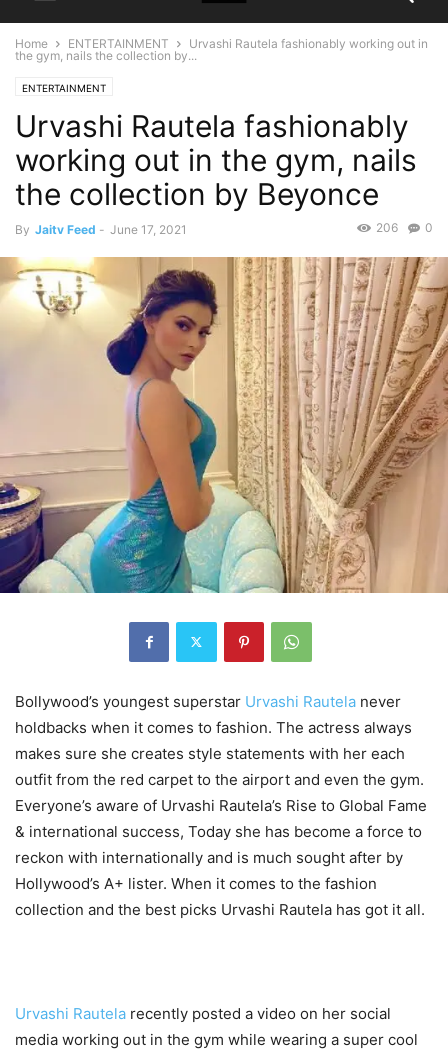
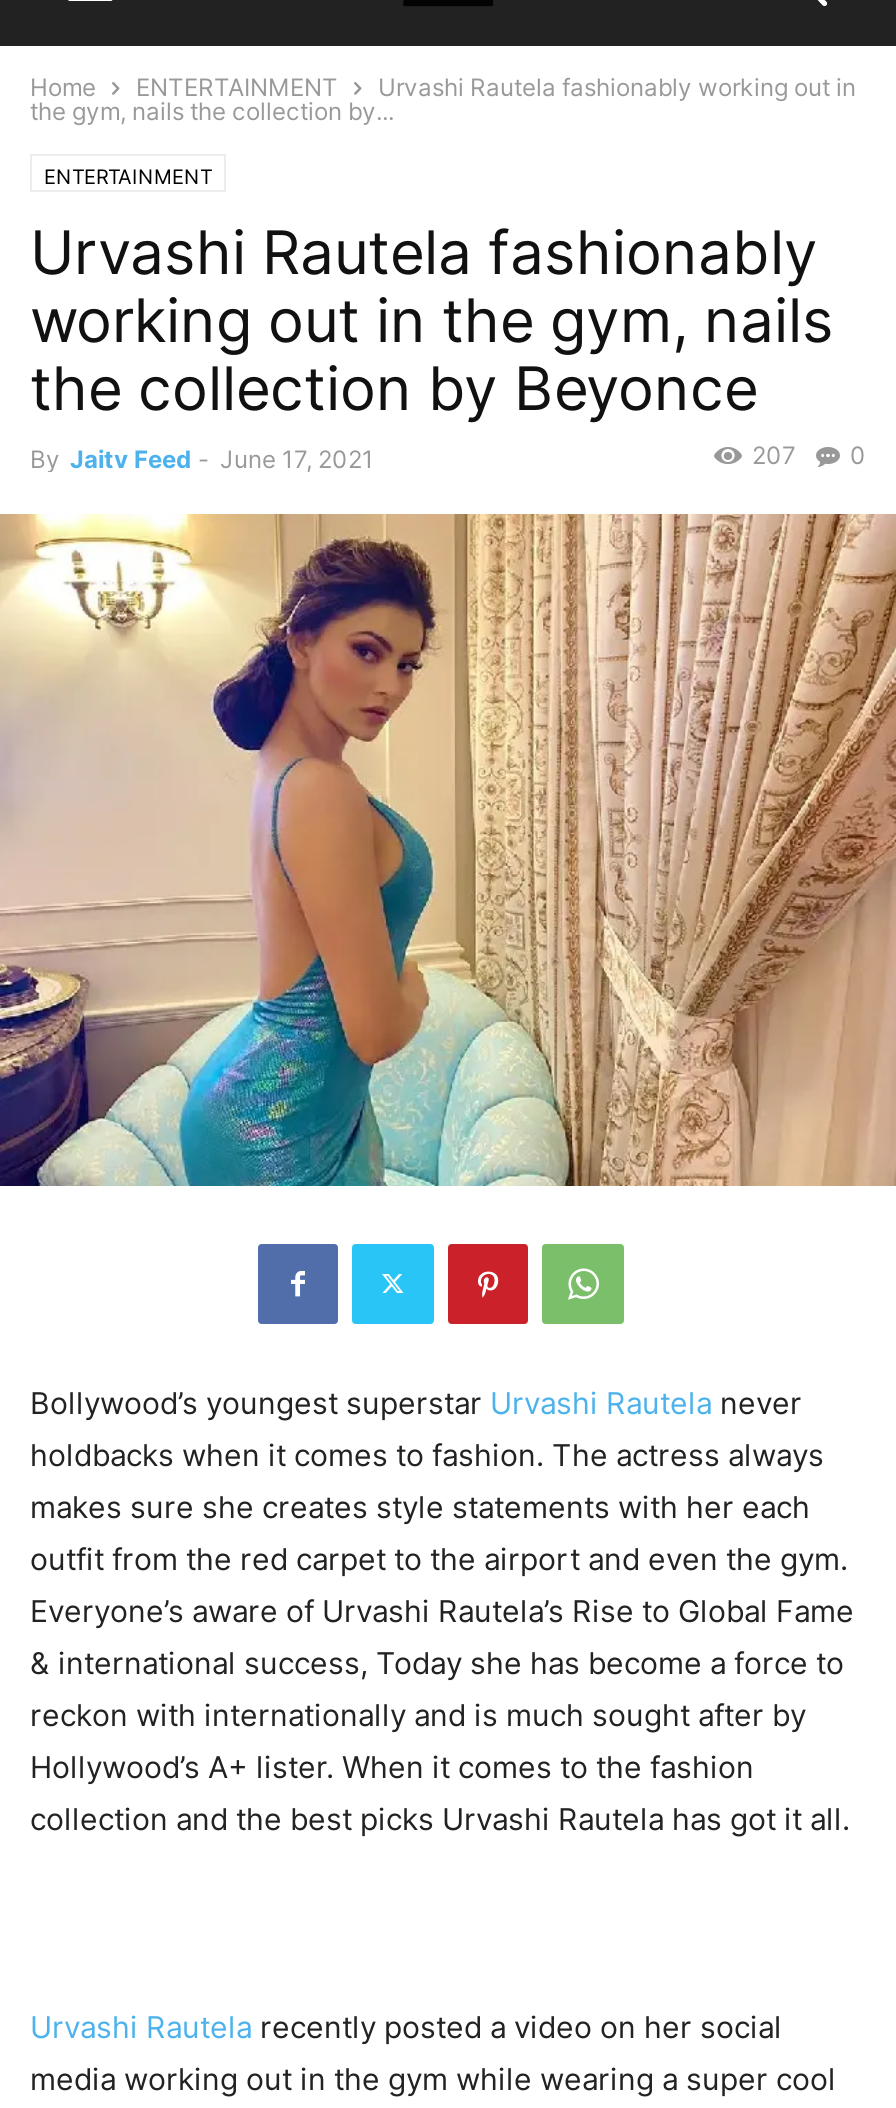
[376,220,433,235] 206 0 -> [752,440,866,470] 207 0

